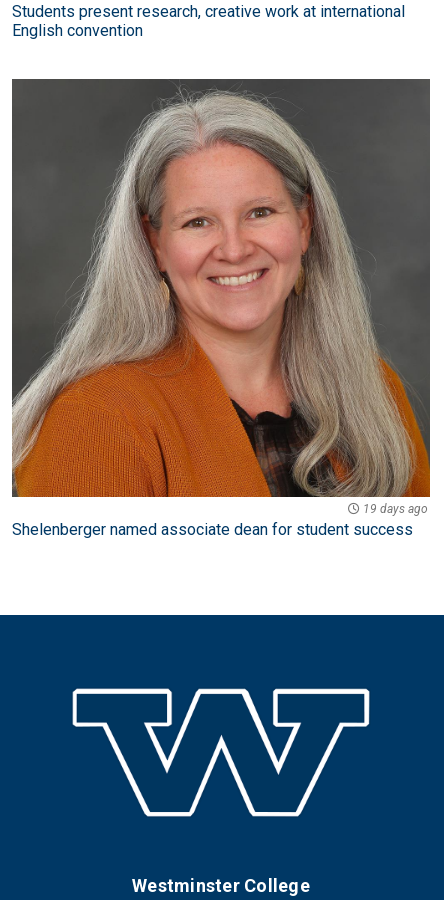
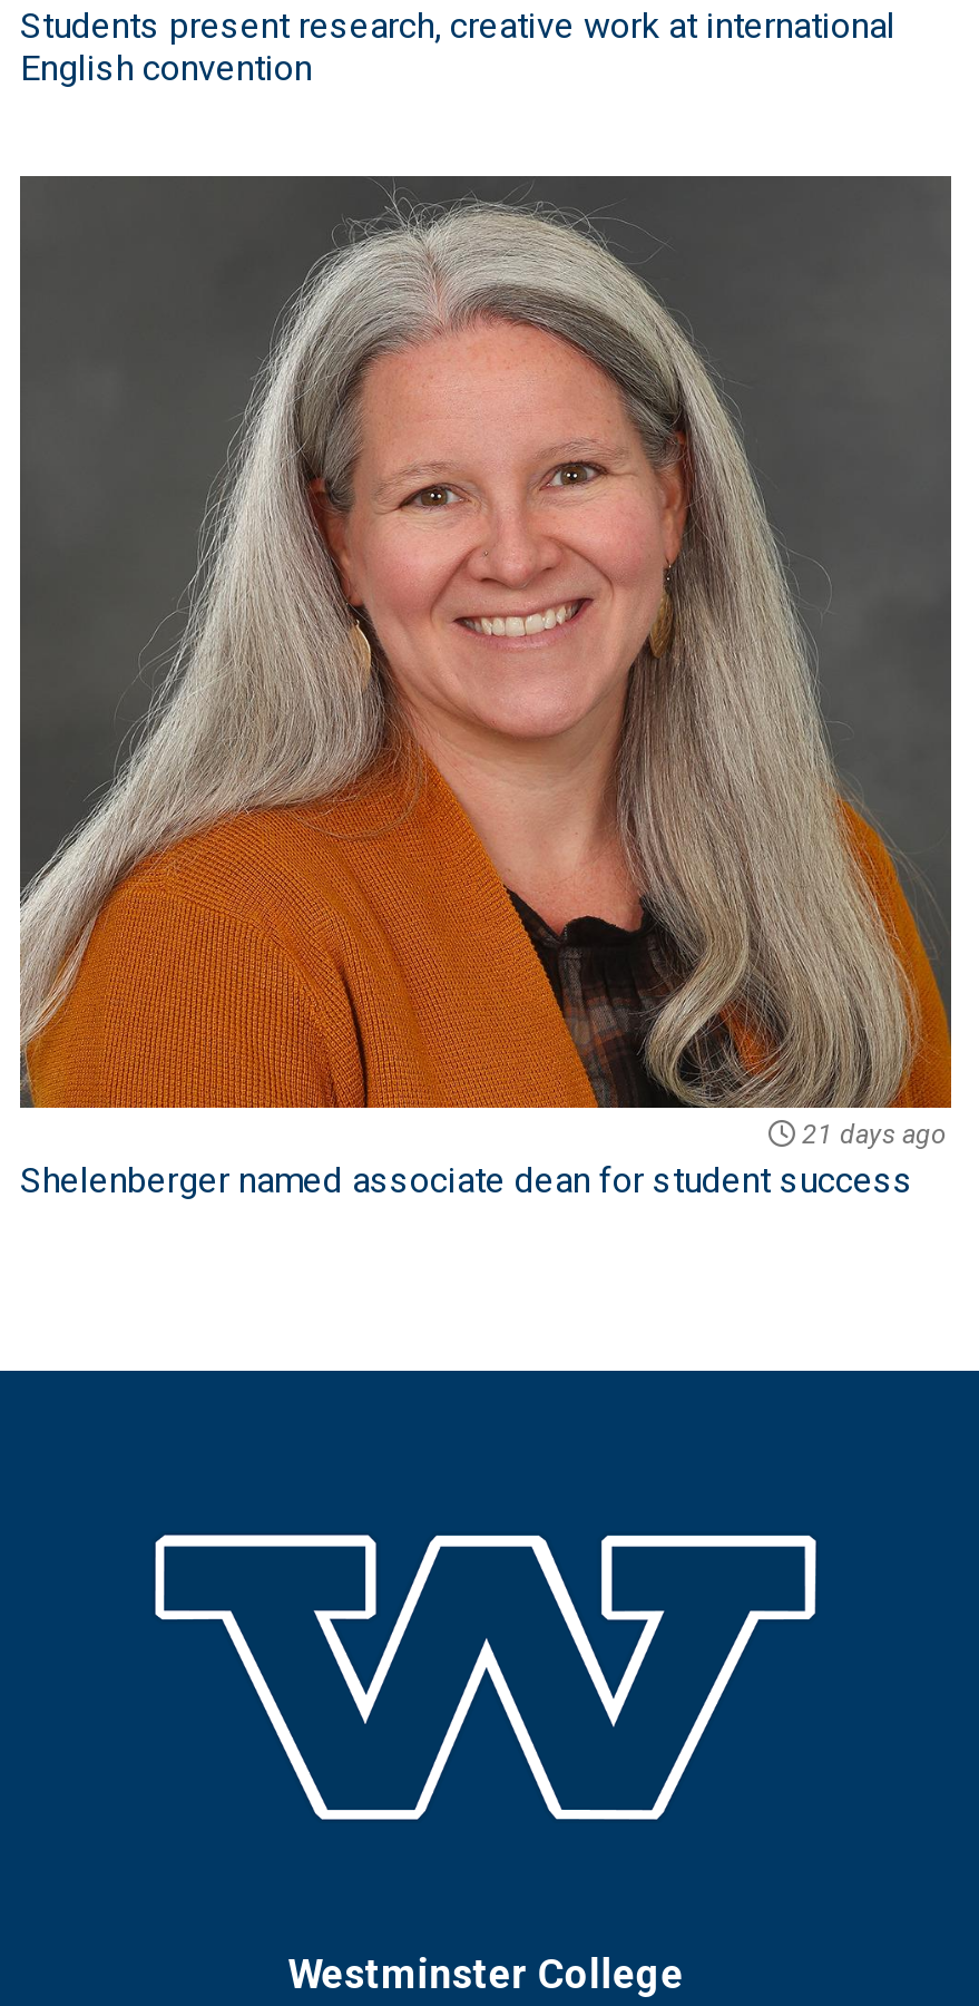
[363,502,428,516] 19 days ago -> [802,1118,947,1149] 21 days ago

